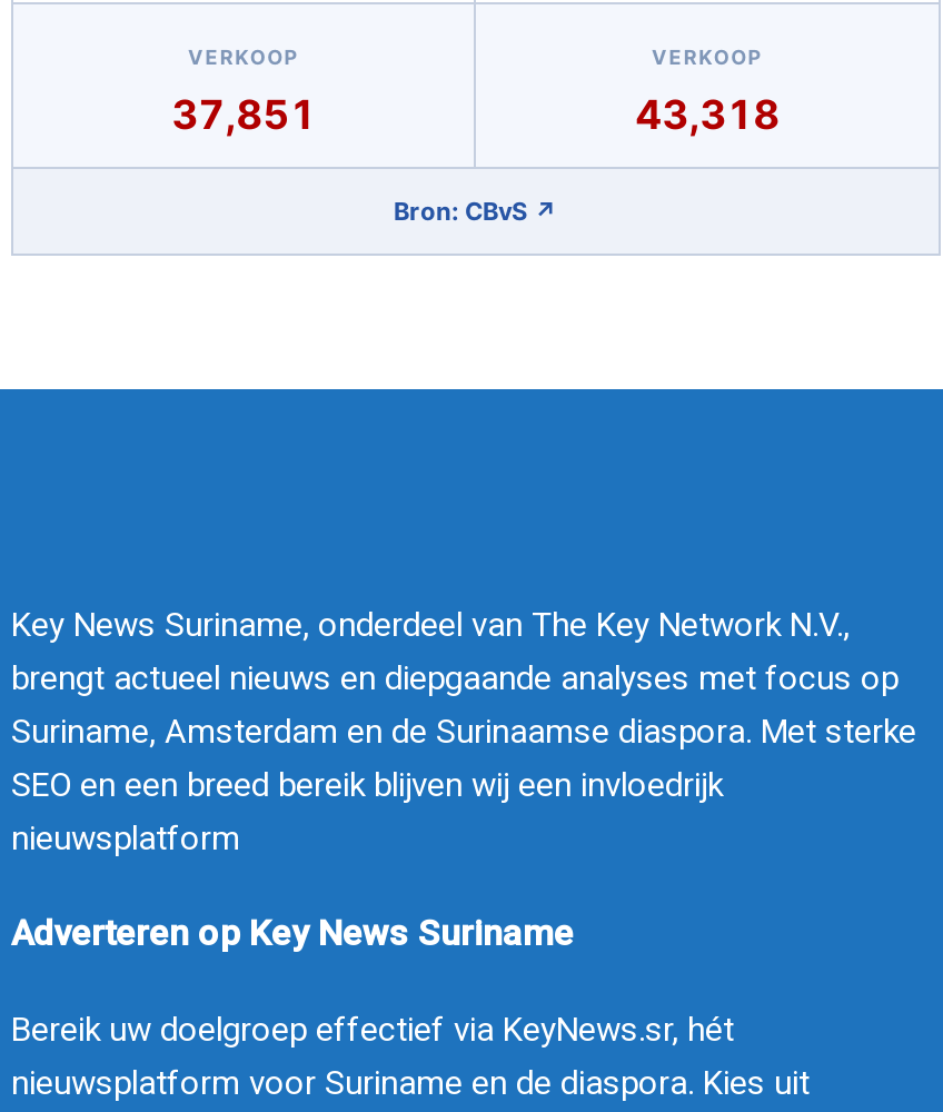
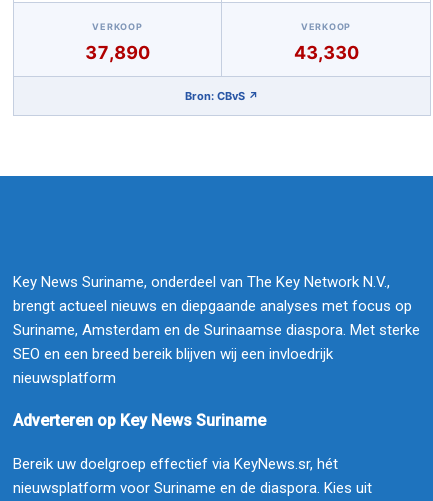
[171,92,316,139] 37,851 -> [85,42,150,63] 37,890
[635,92,780,139] 43,318 -> [293,42,358,63] 43,330

